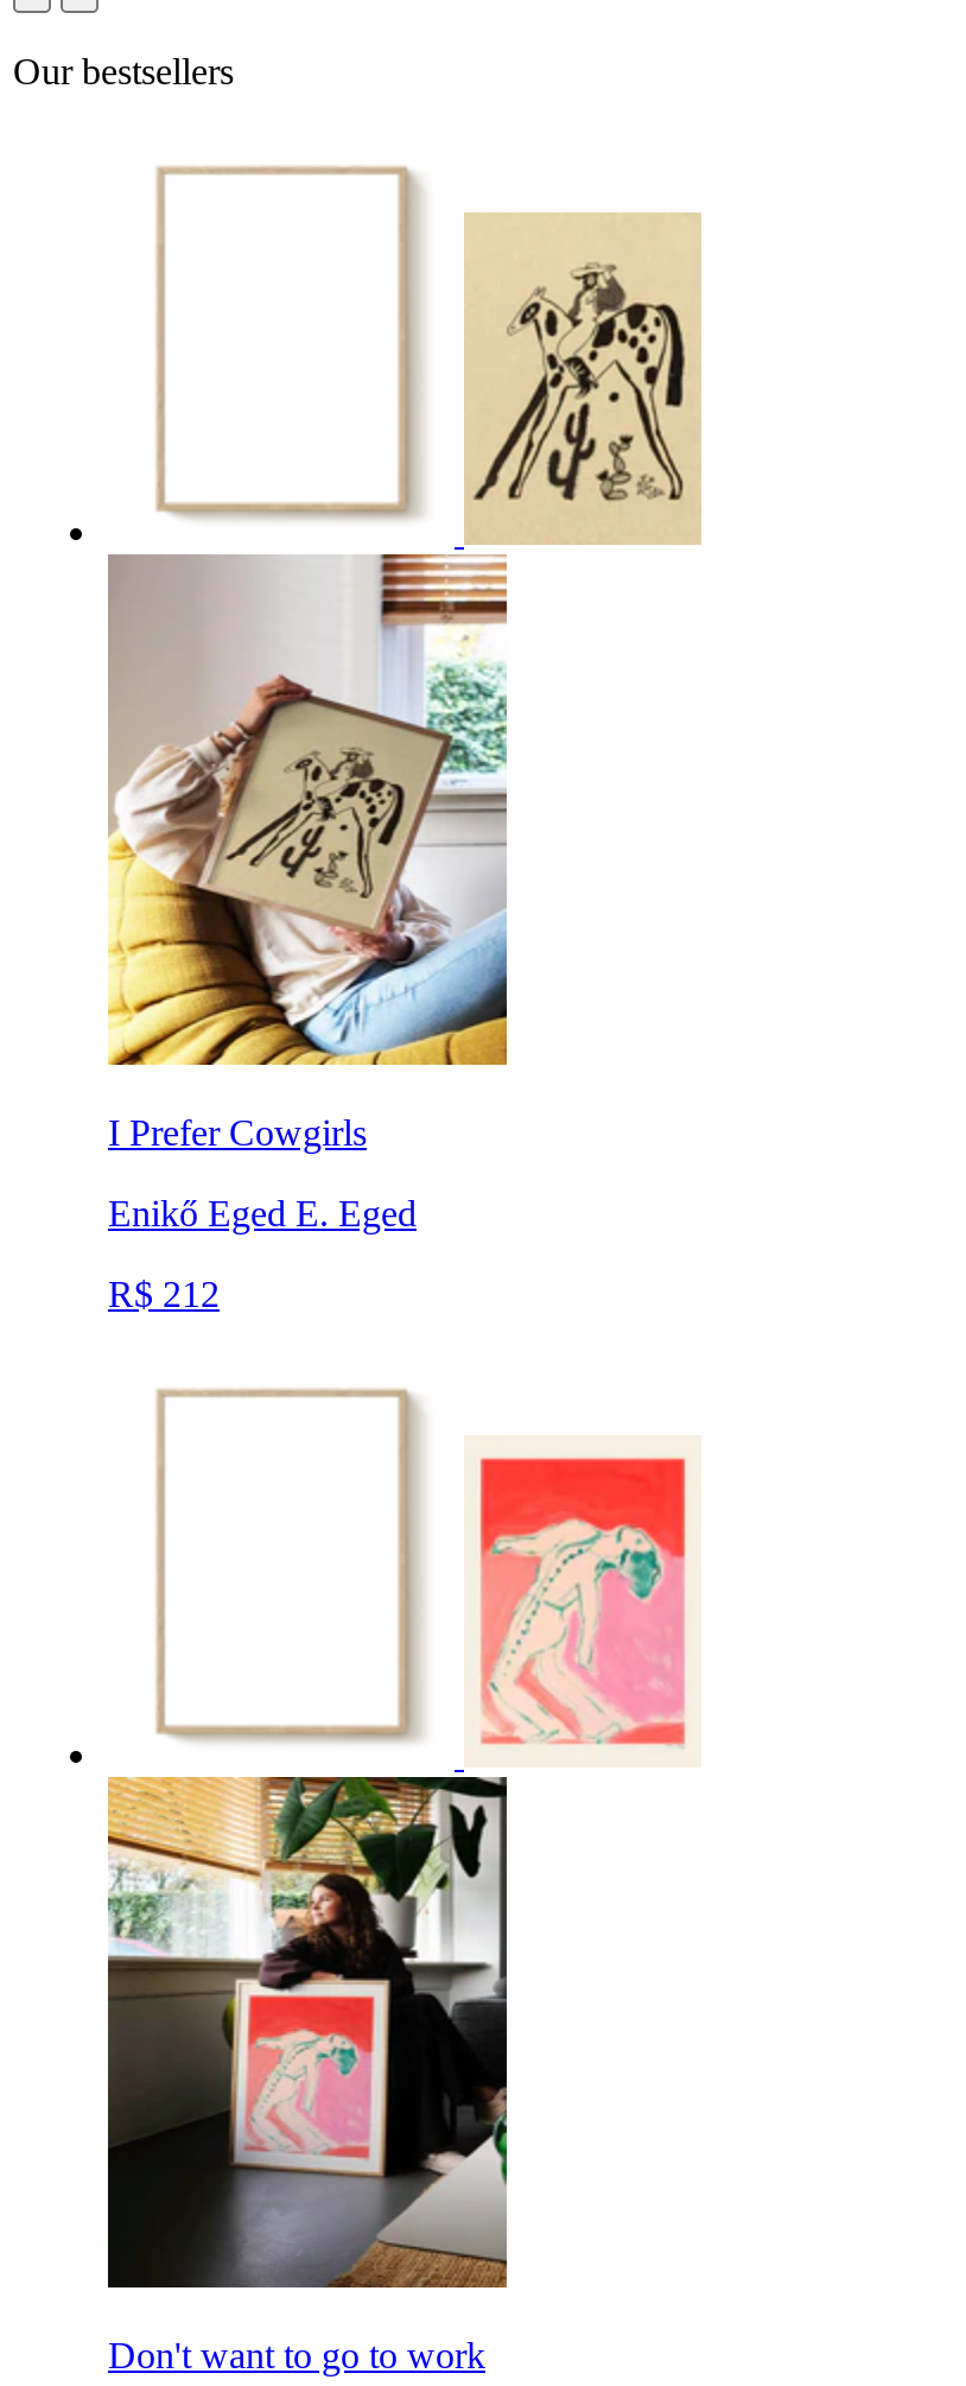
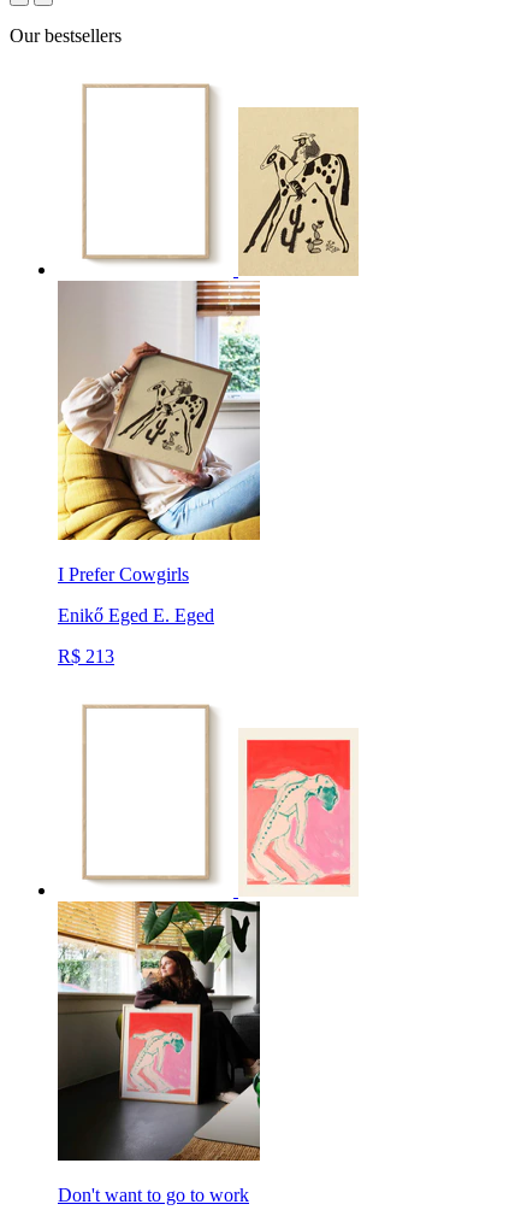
[108,1274,220,1314] R$ 212 -> [58,646,114,666] R$ 213

